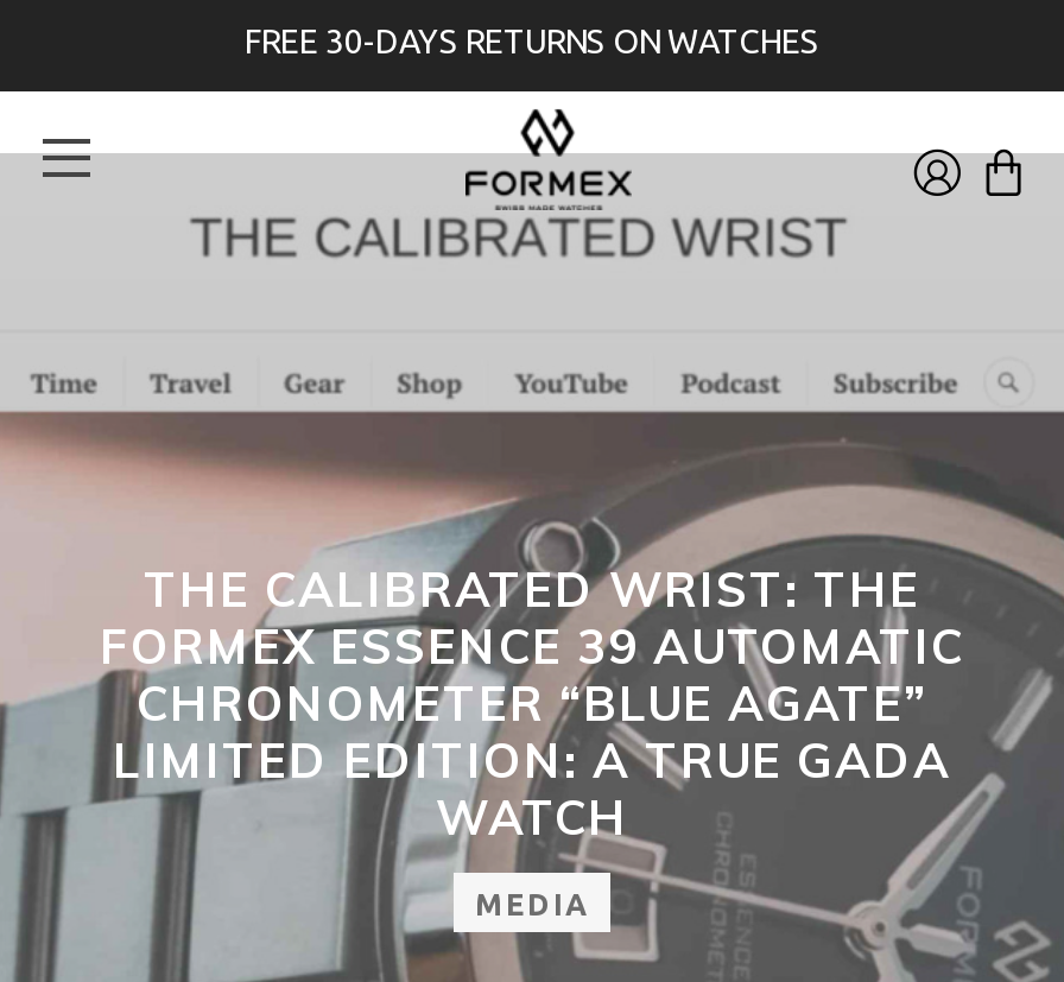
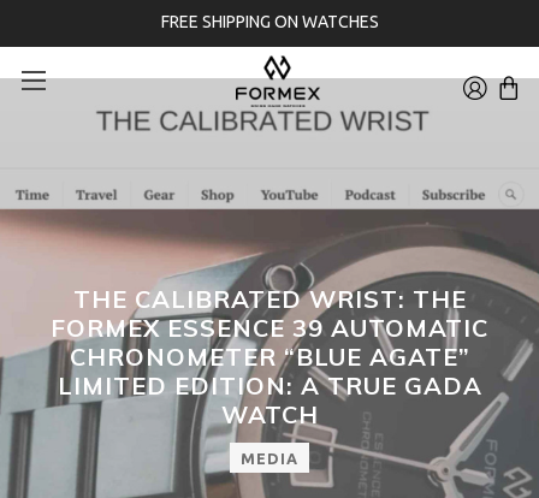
[245,23,819,61] FREE 30-DAYS RETURNS ON WATCHES -> [161,12,378,31] FREE SHIPPING ON WATCHES

